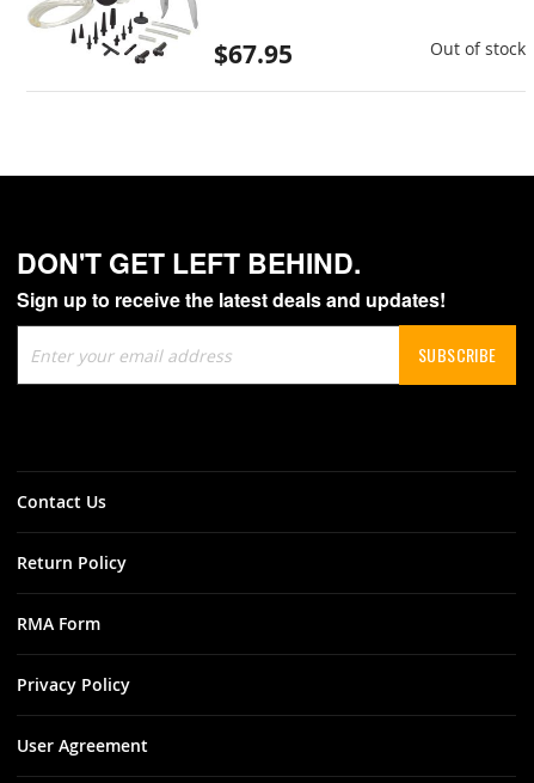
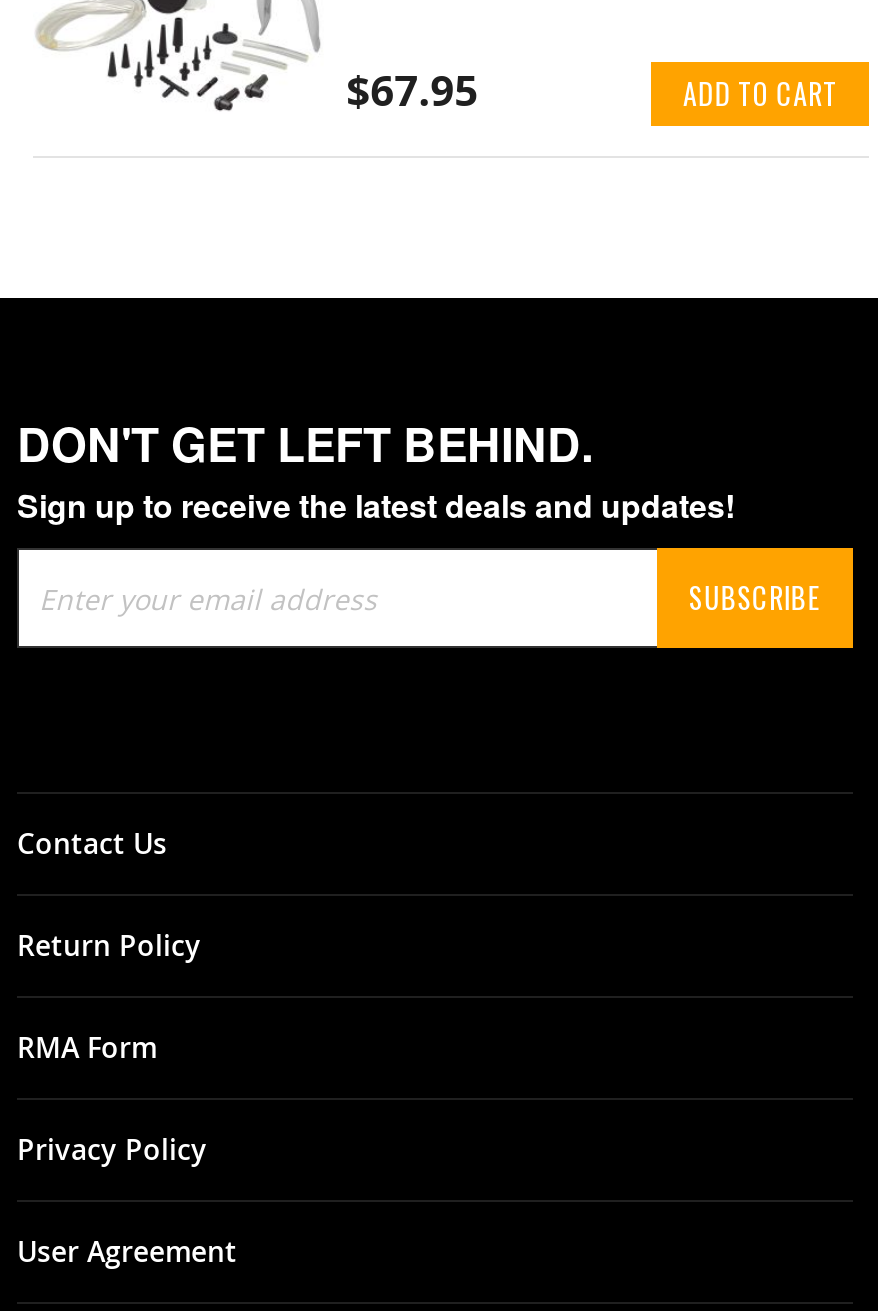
[431,37,526,60] Out of stock -> [683,72,838,114] ADD TO CART

